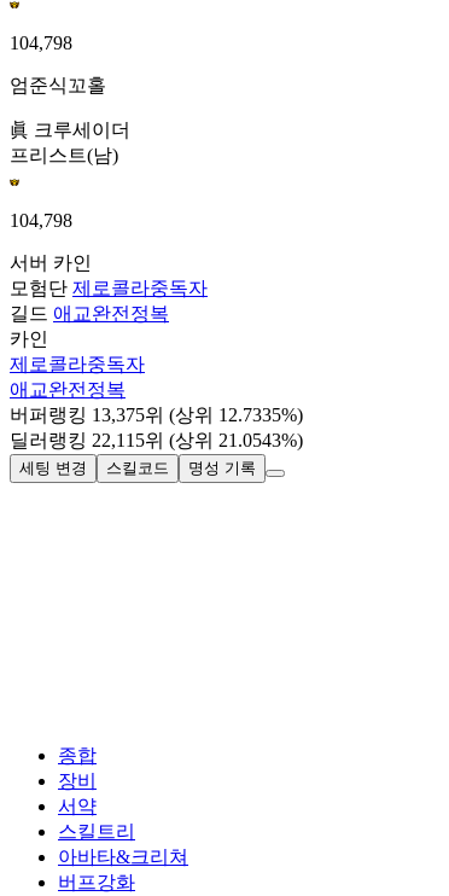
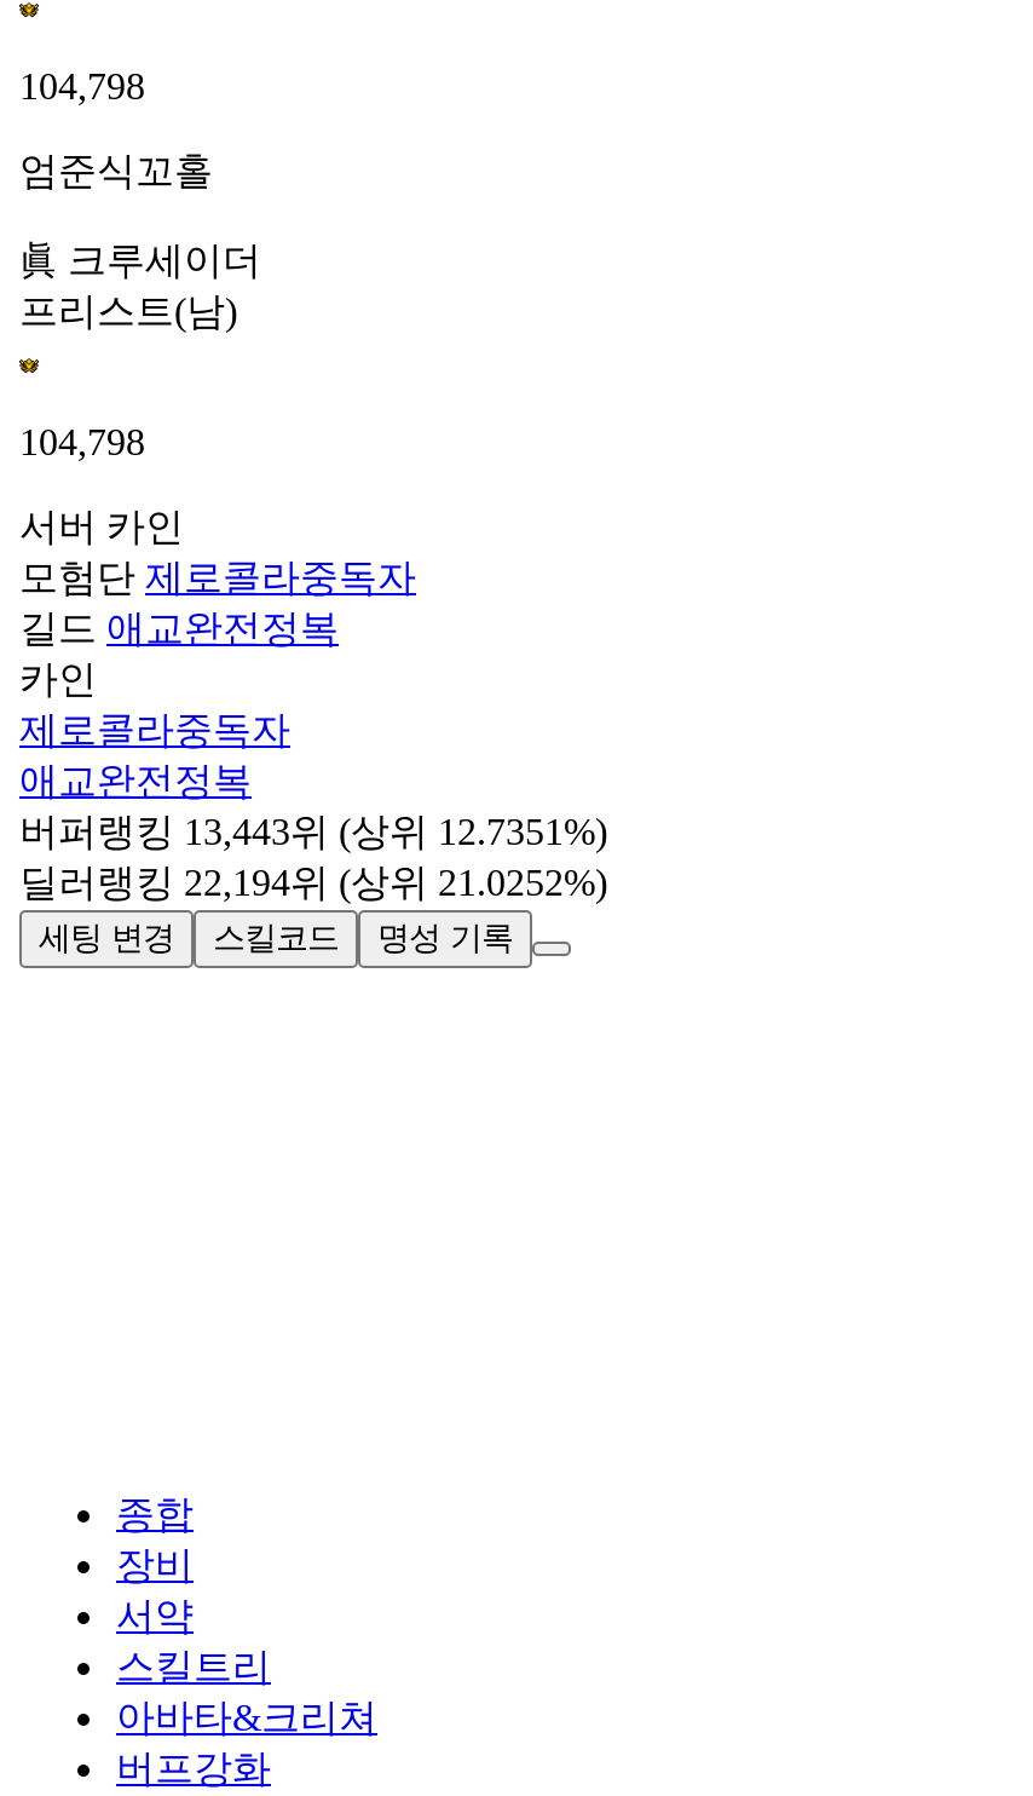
[10,405,303,425] 버퍼랭킹 13,375위 (상위 12.7335%) -> [19,811,607,852] 버퍼랭킹 13,443위 (상위 12.7351%)
[10,430,303,450] 딜러랭킹 22,115위 (상위 21.0543%) -> [19,862,607,903] 딜러랭킹 22,194위 (상위 21.0252%)

